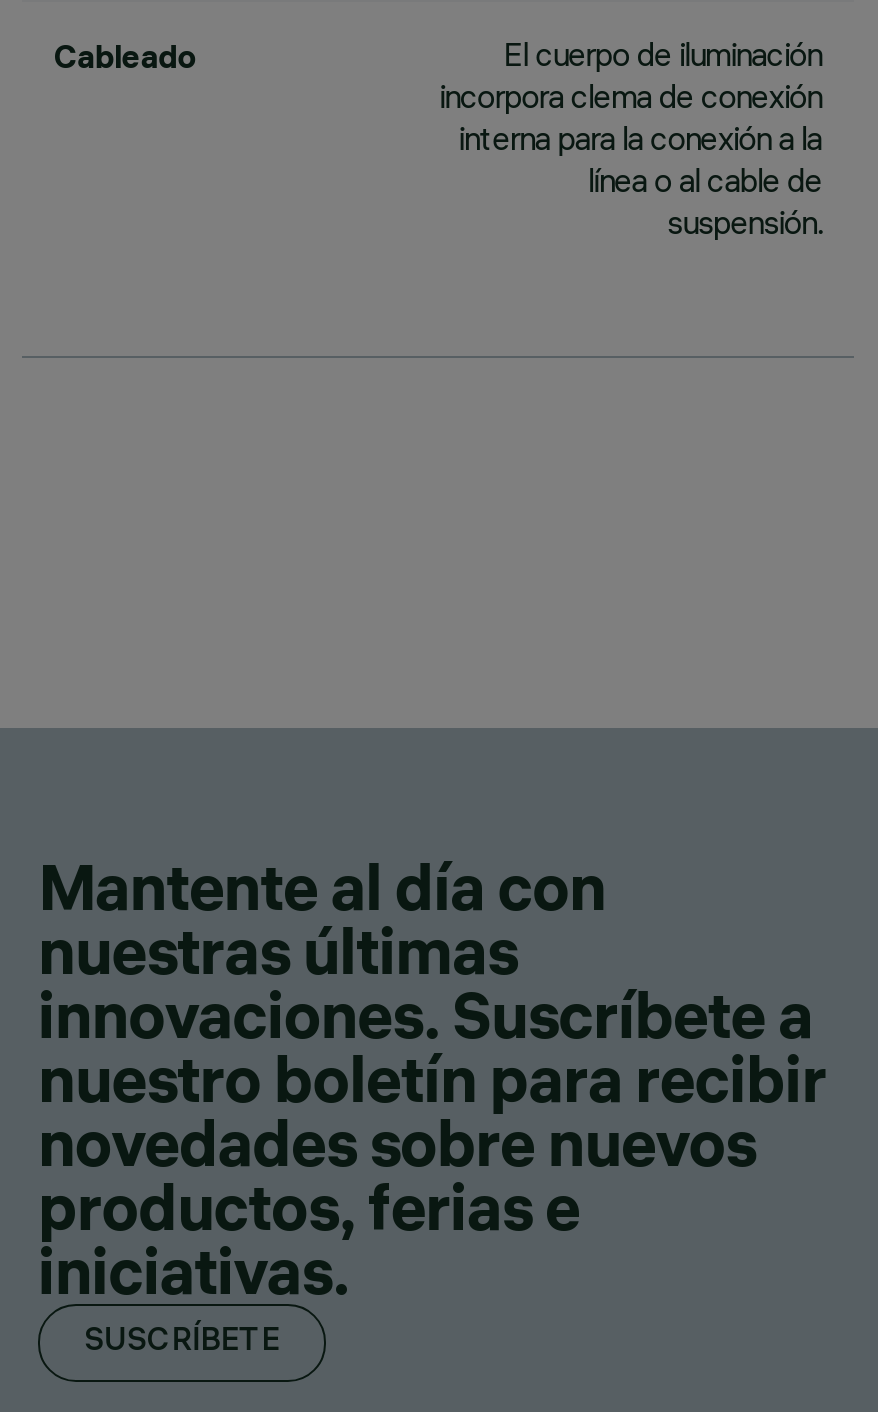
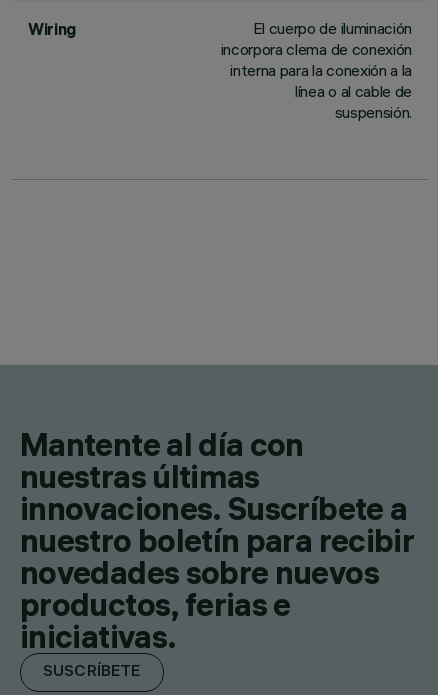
[54,36,197,76] Cableado -> [28,19,76,39] Wiring

